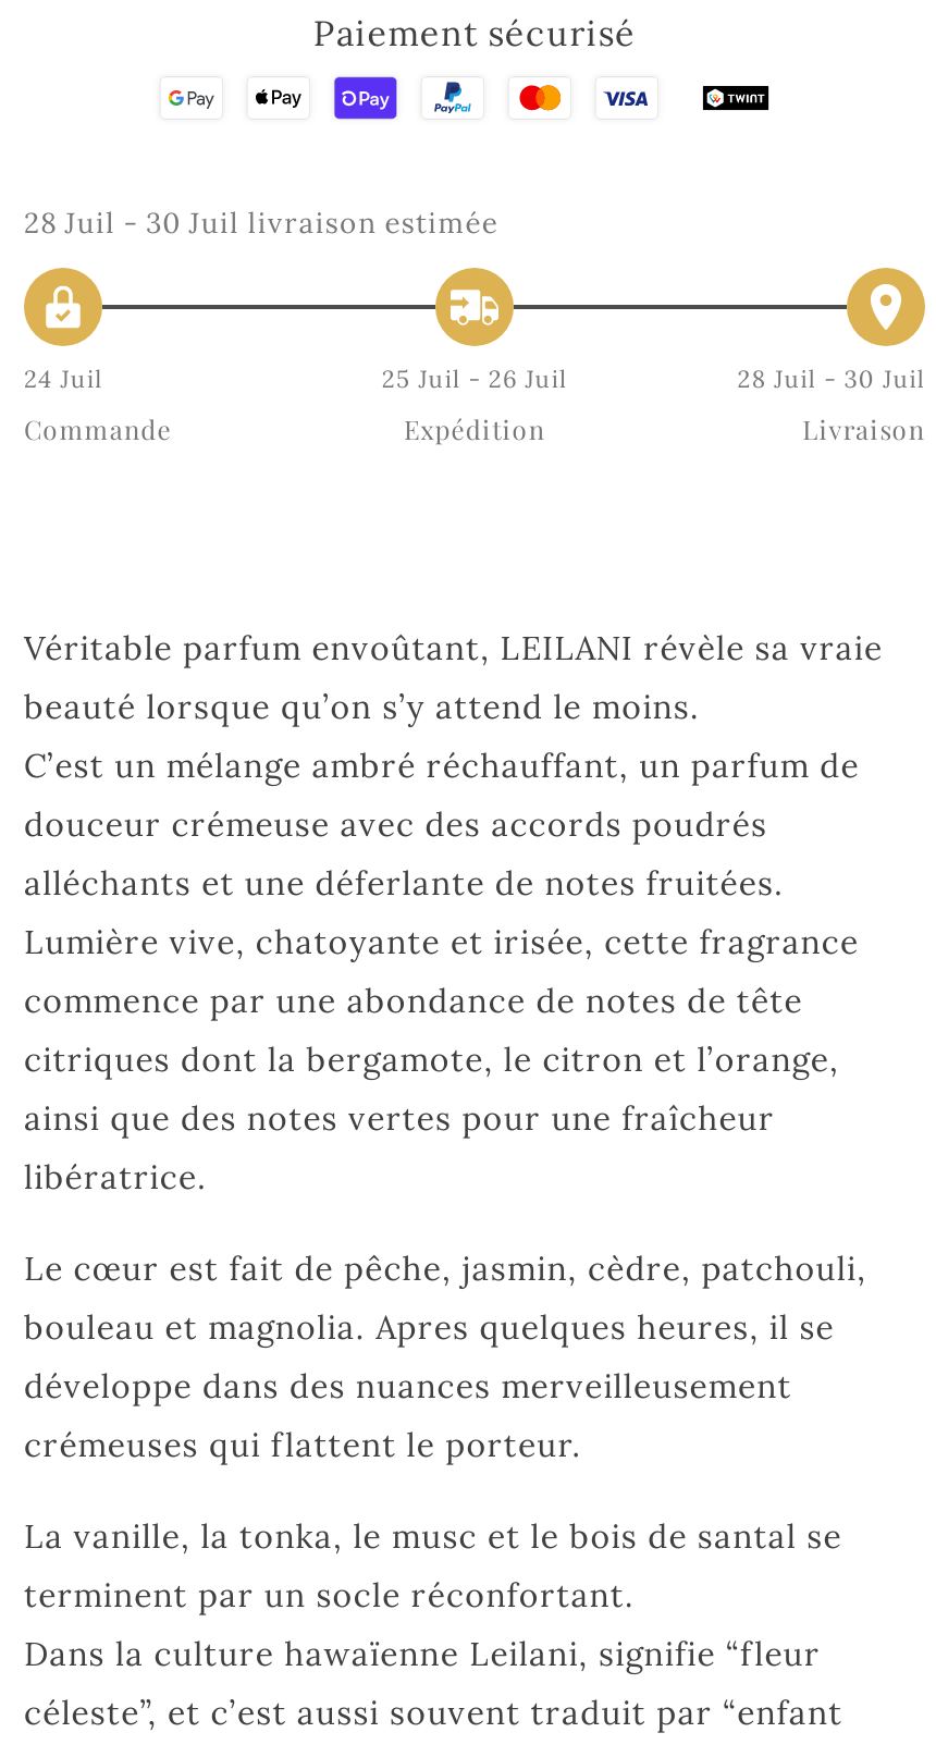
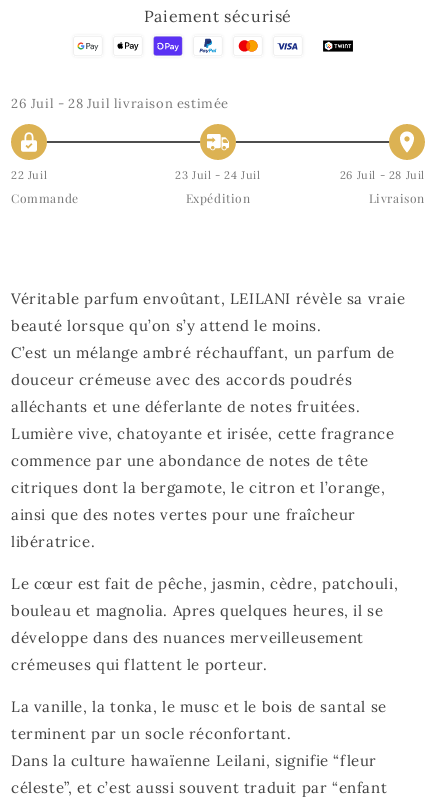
[24,206,498,243] 28 Juil - 30 Juil livraison estimée -> [11,95,229,112] 26 Juil - 28 Juil livraison estimée
[24,364,103,395] 24 Juil -> [11,168,47,182] 22 Juil
[382,364,567,395] 25 Juil - 26 Juil -> [175,168,261,182] 23 Juil - 24 Juil
[737,364,925,395] 28 Juil - 30 Juil -> [340,168,425,182] 26 Juil - 28 Juil

